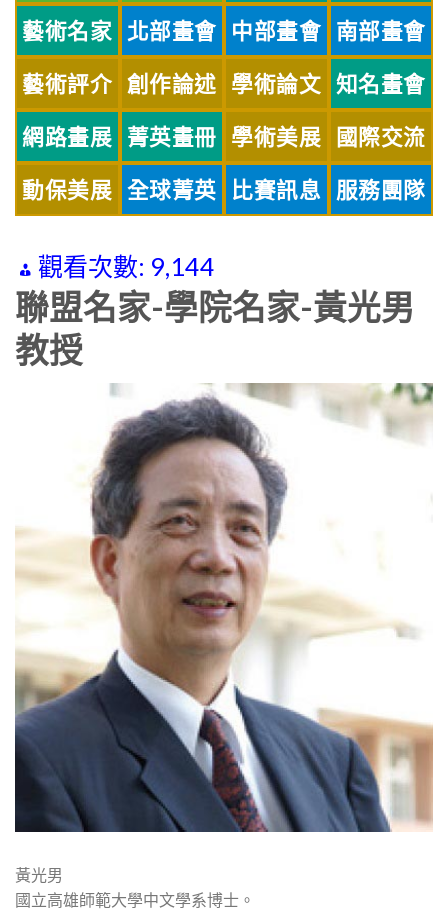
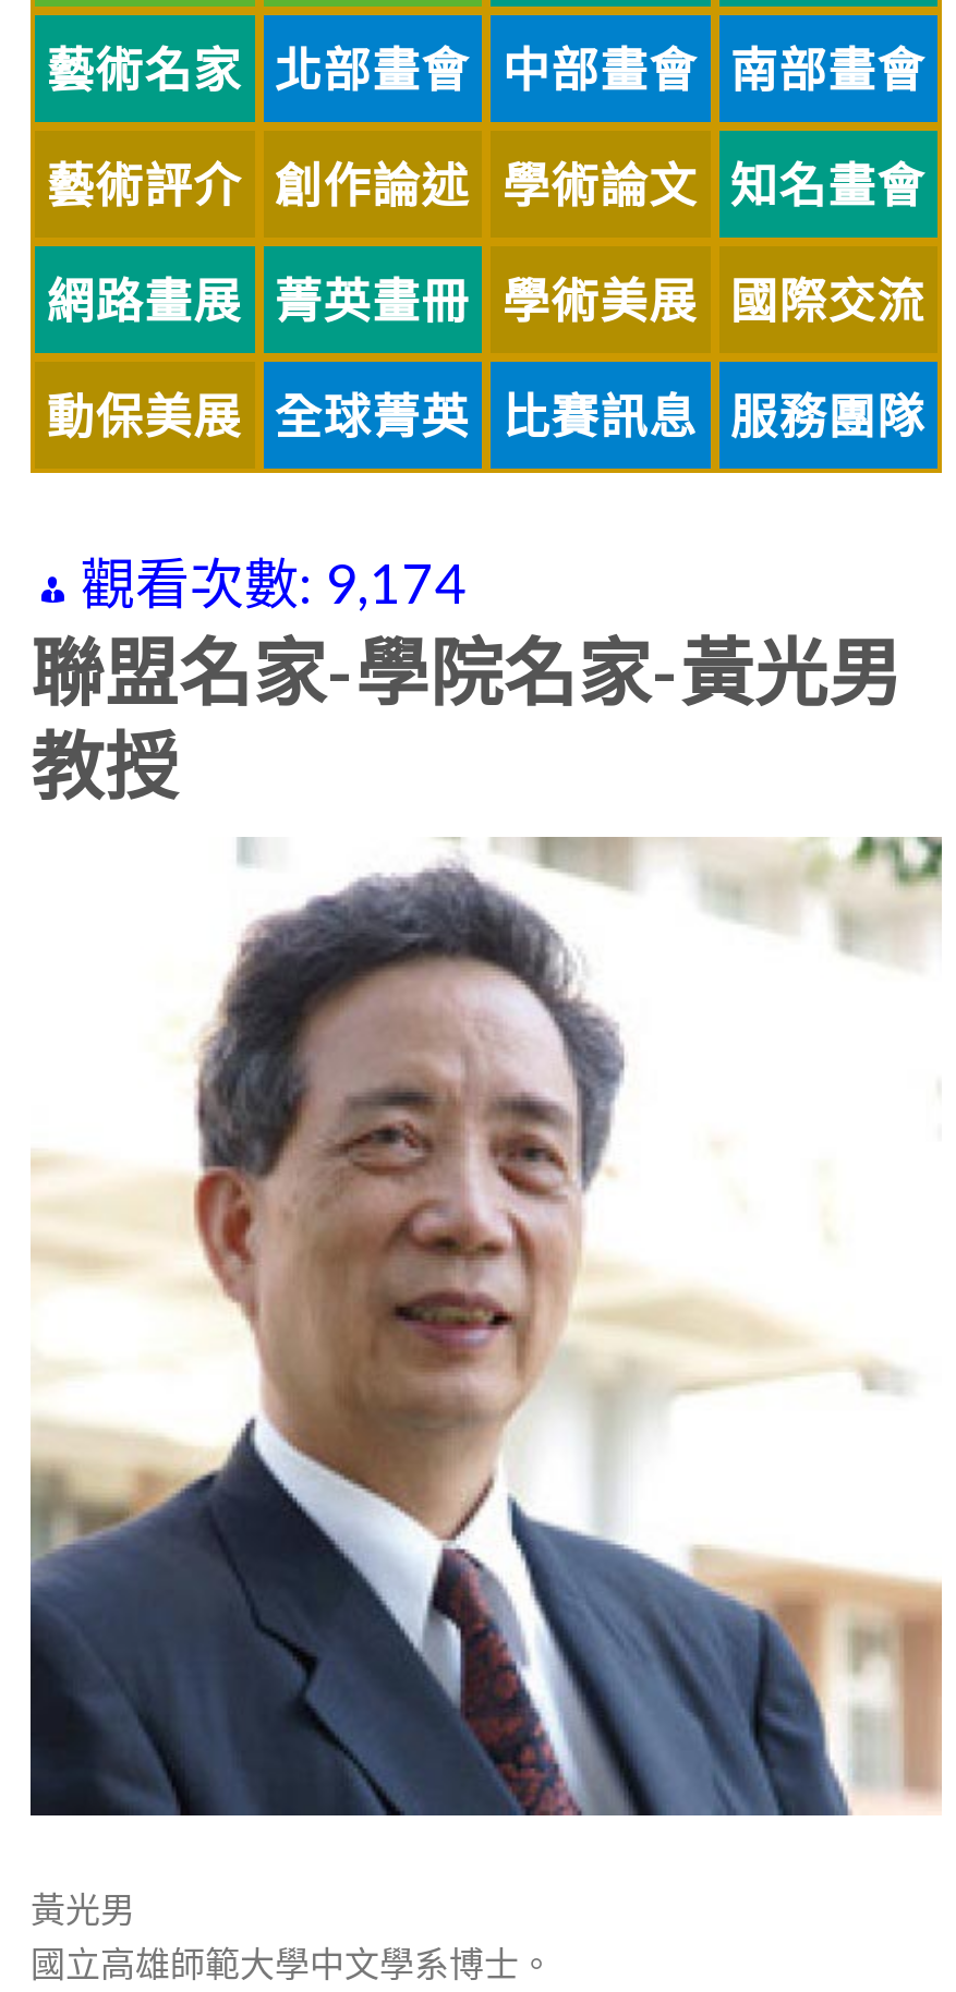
[38,251,215,281] 觀看次數: 9,144 -> [81,549,467,615] 觀看次數: 9,174

